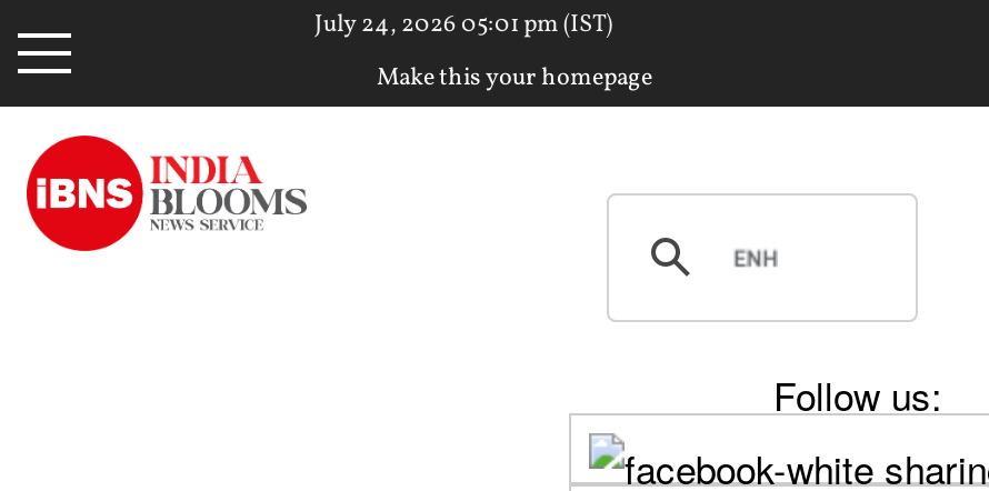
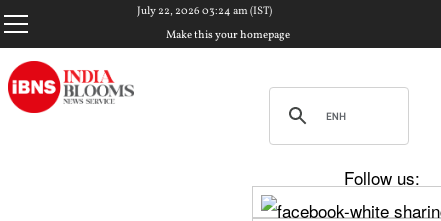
[314,9,612,42] July 24, 2026 05:01 pm (IST) -> [137,4,272,19] July 22, 2026 03:24 am (IST)

